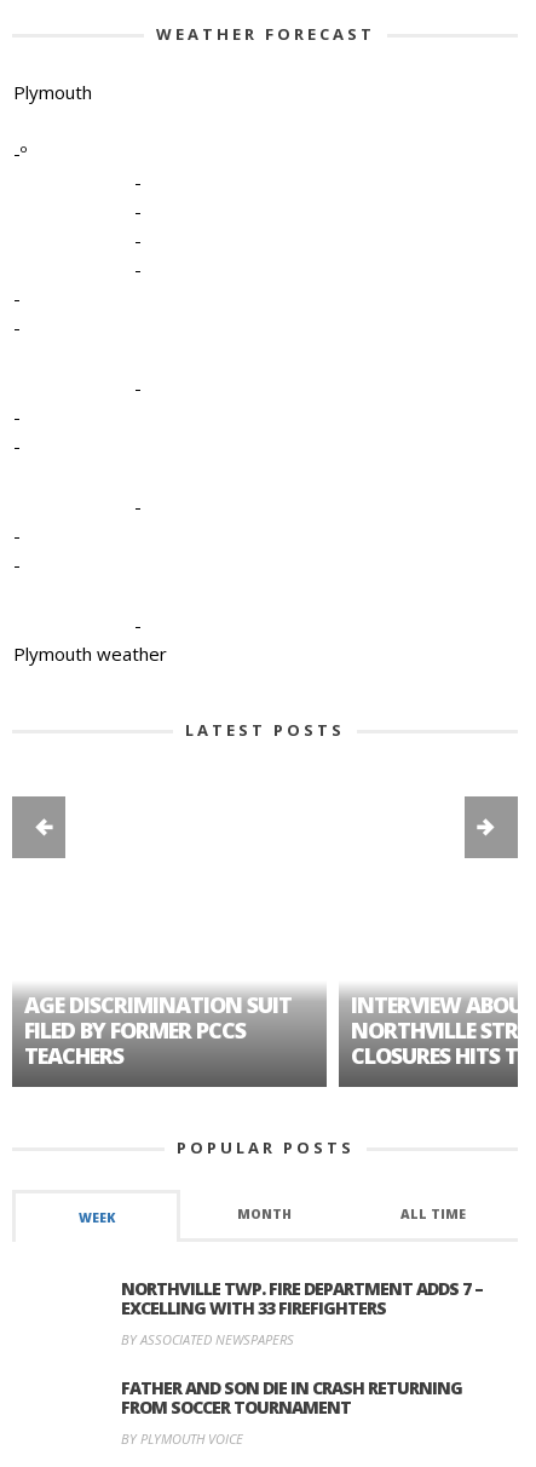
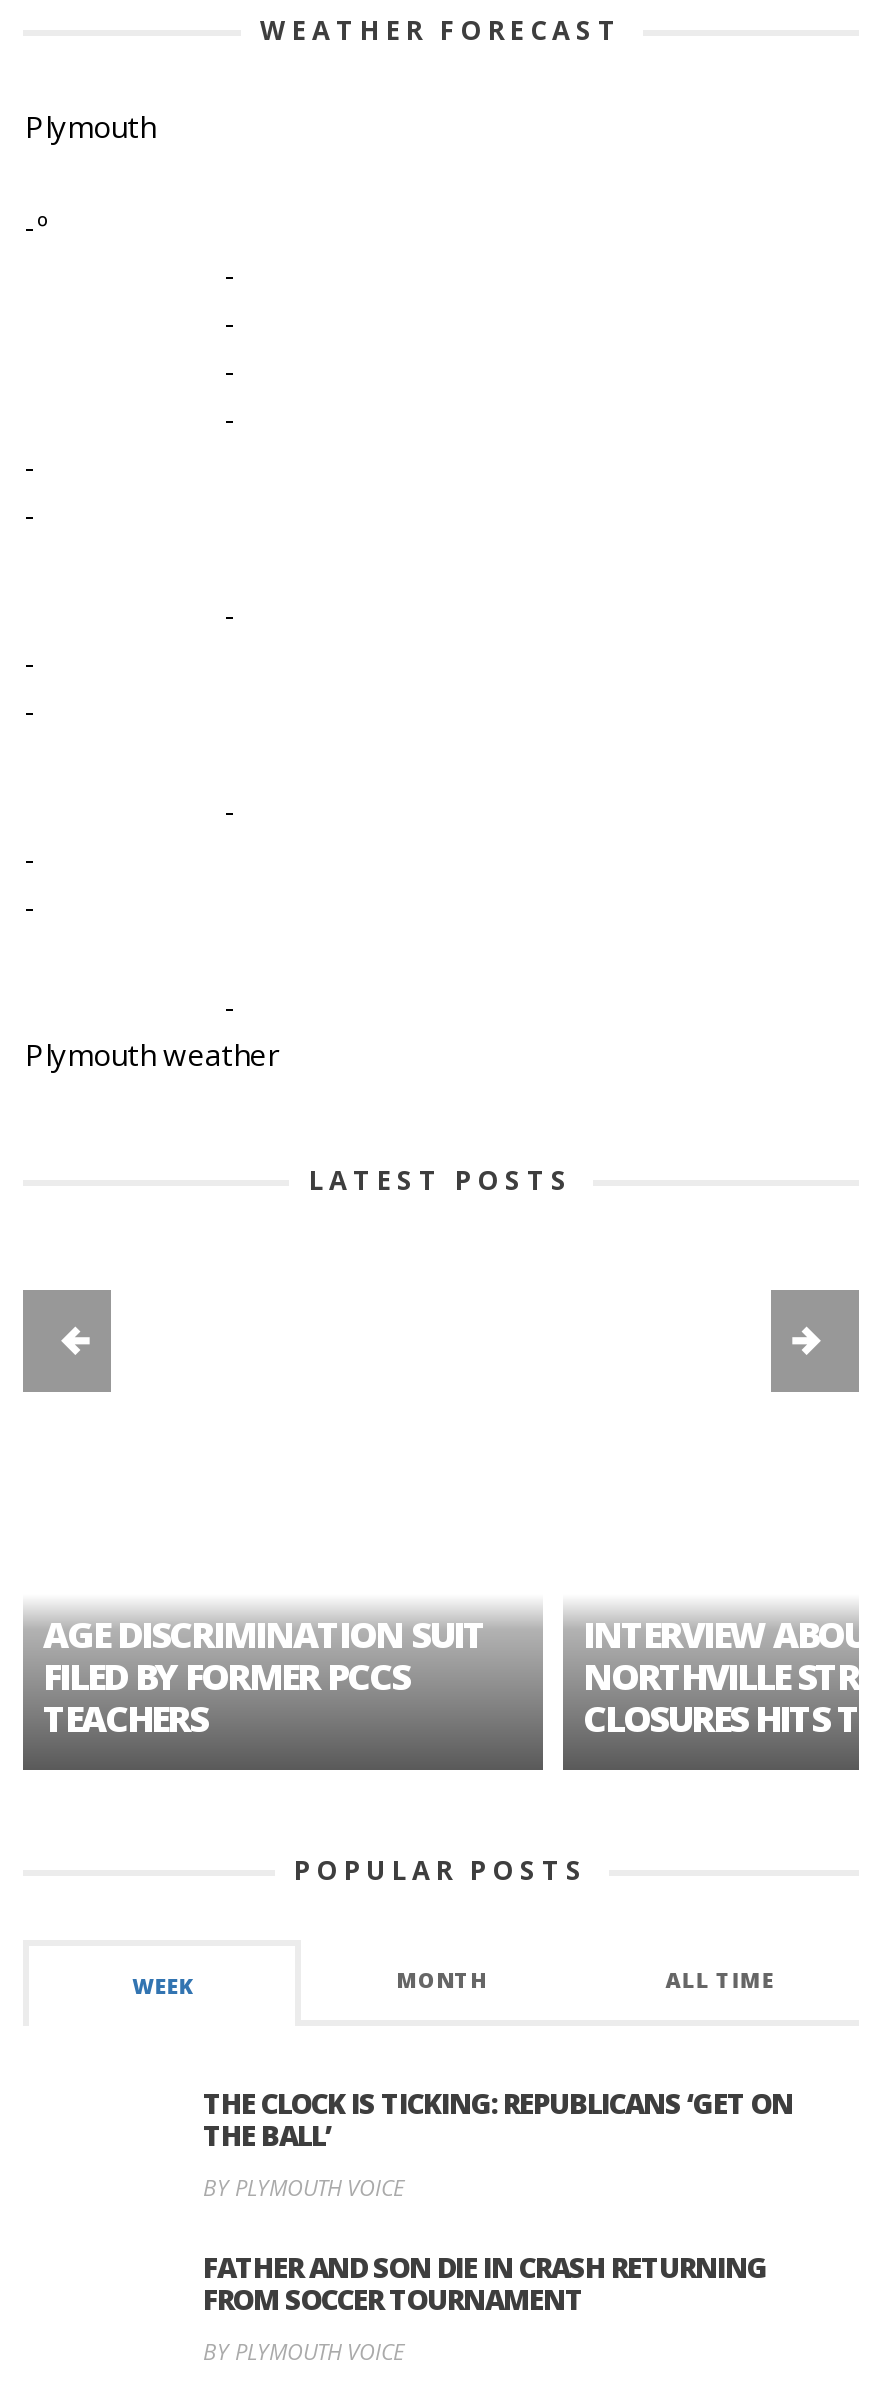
[121,1277,483,1319] NORTHVILLE TWP. FIRE DEPARTMENT ADDS 7 – | EXCELLING WITH 33 FIREFIGHTERS -> [203,2085,793,2155] THE CLOCK IS TICKING: REPUBLICANS ‘GET ON | THE BALL’
[121,1330,294,1349] BY ASSOCIATED NEWSPAPERS -> [203,2173,405,2203] BY PLYMOUTH VOICE

